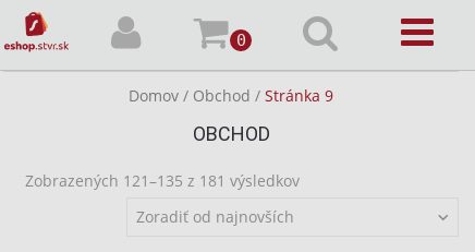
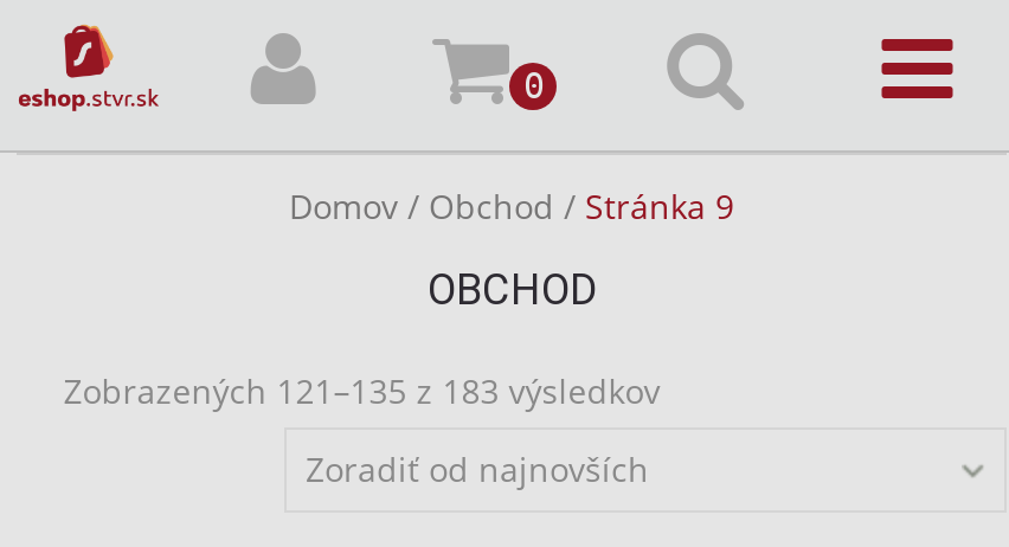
[25,170,299,191] Zobrazených 121–135 z 181 výsledkov -> [63,369,660,414] Zobrazených 121–135 z 183 výsledkov

